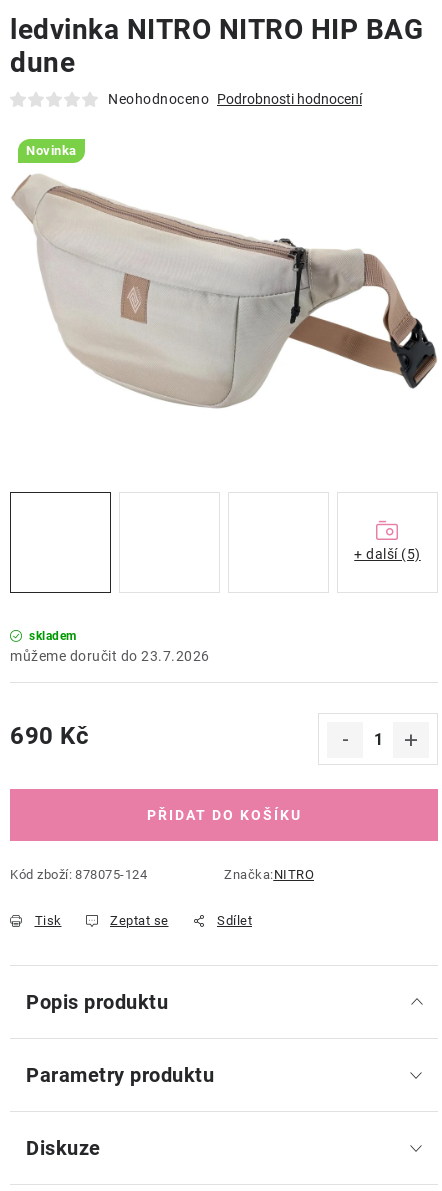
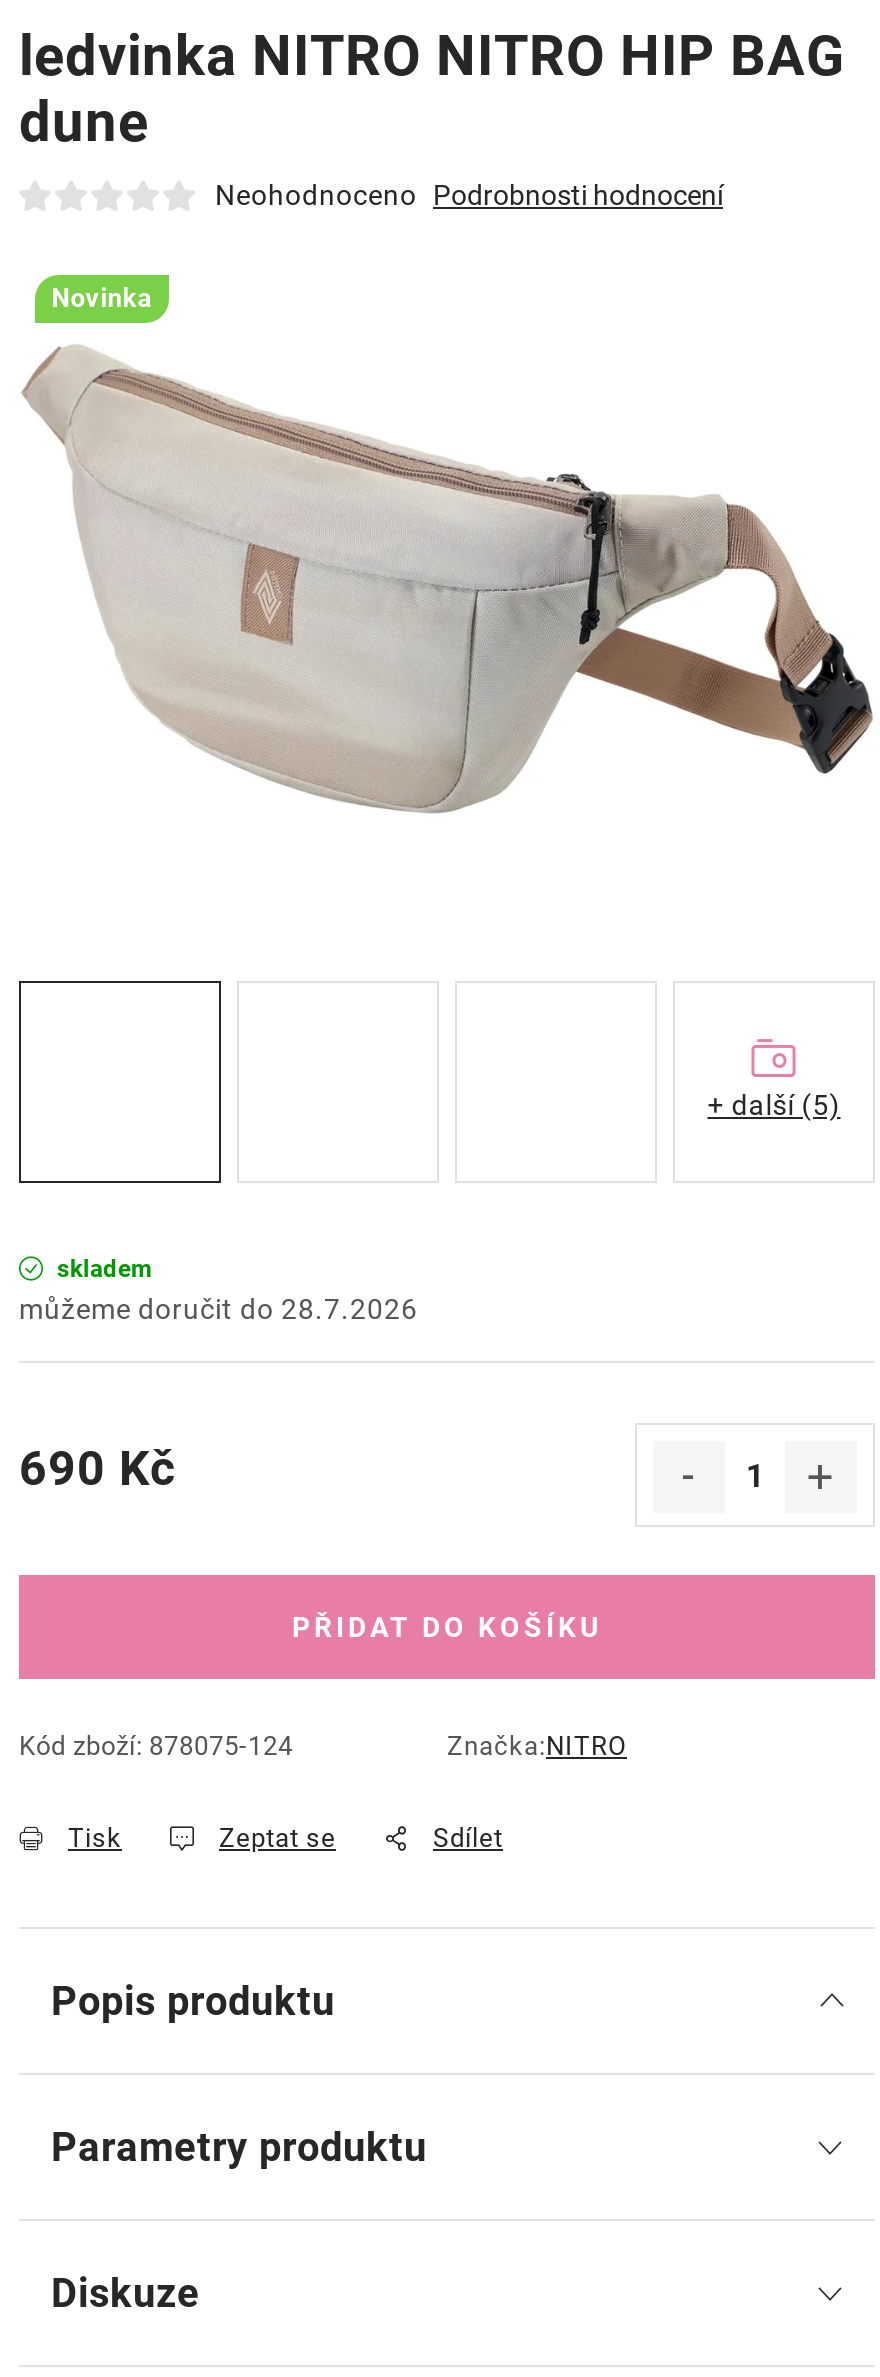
[141,648,209,664] 23.7.2026 -> [281,1293,418,1325] 28.7.2026

